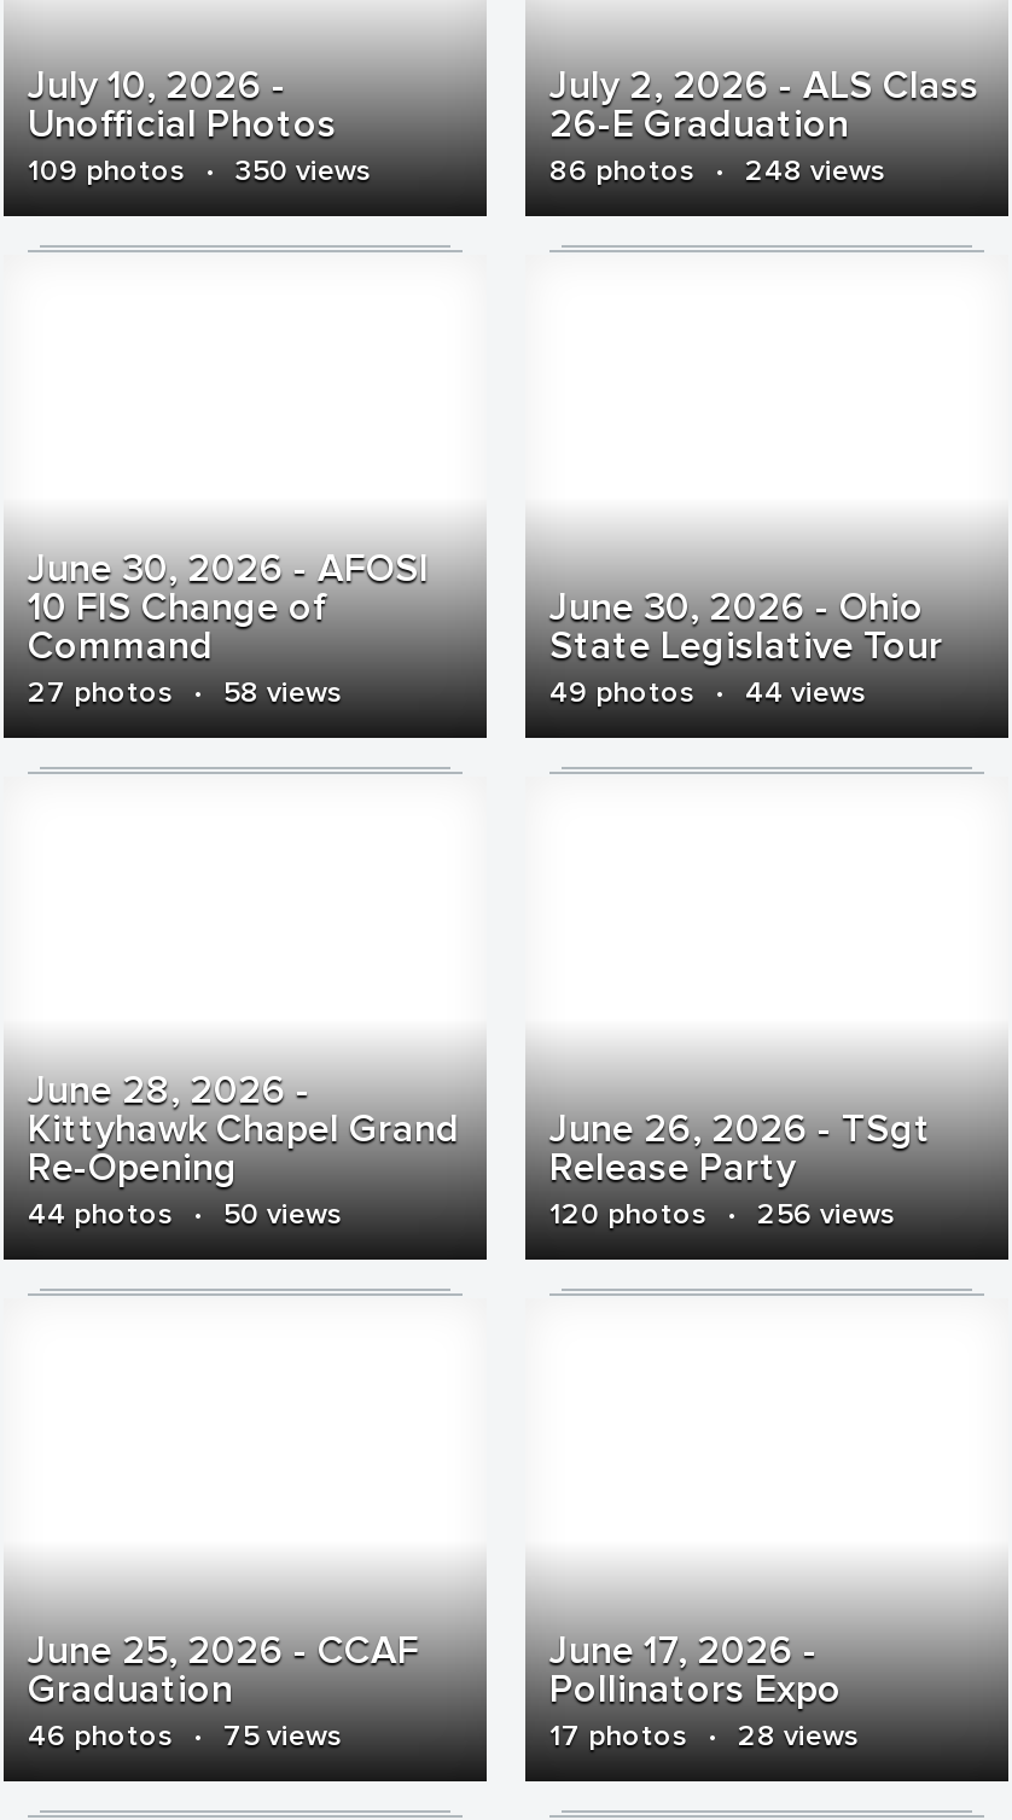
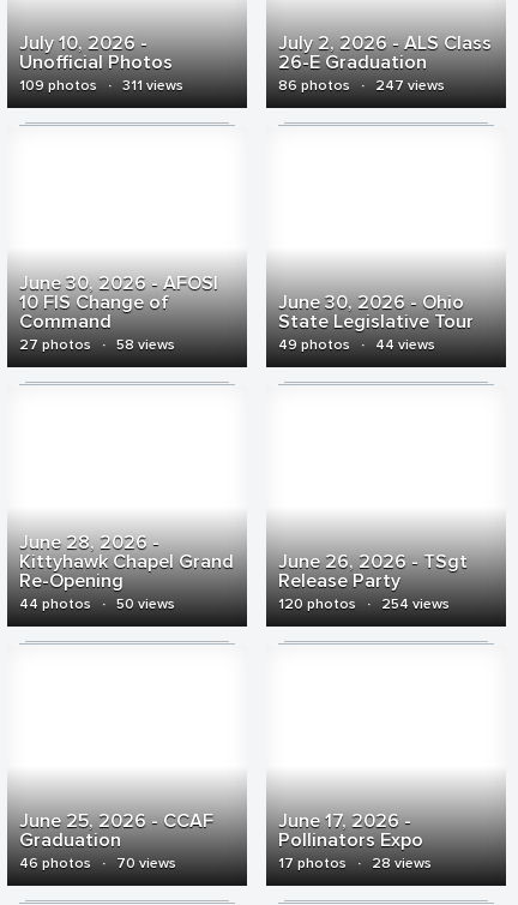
[28,153,371,190] 109 photos · 350 views -> [19,77,183,95] 109 photos · 311 views
[549,153,885,190] 86 photos · 248 views -> [278,77,445,95] 86 photos · 247 views
[549,1197,895,1233] 120 photos · 256 views -> [278,595,450,613] 120 photos · 254 views
[28,1719,342,1755] 46 photos · 75 views -> [19,855,176,873] 46 photos · 70 views

